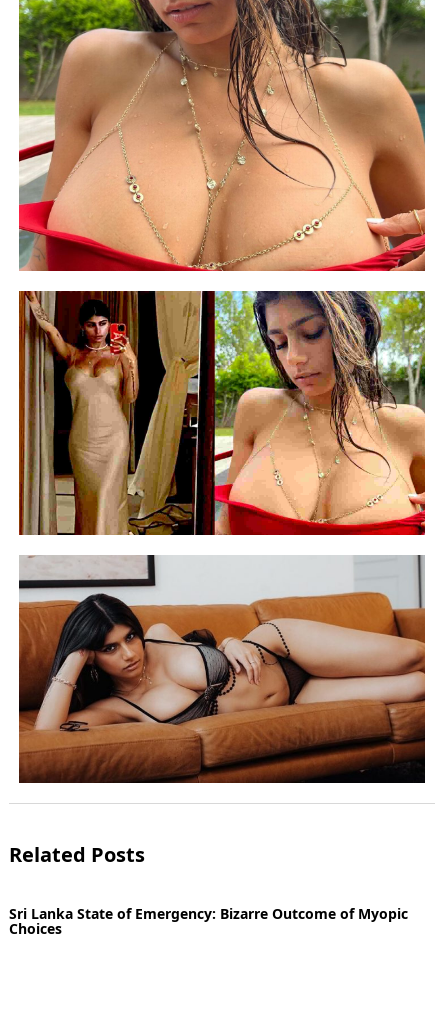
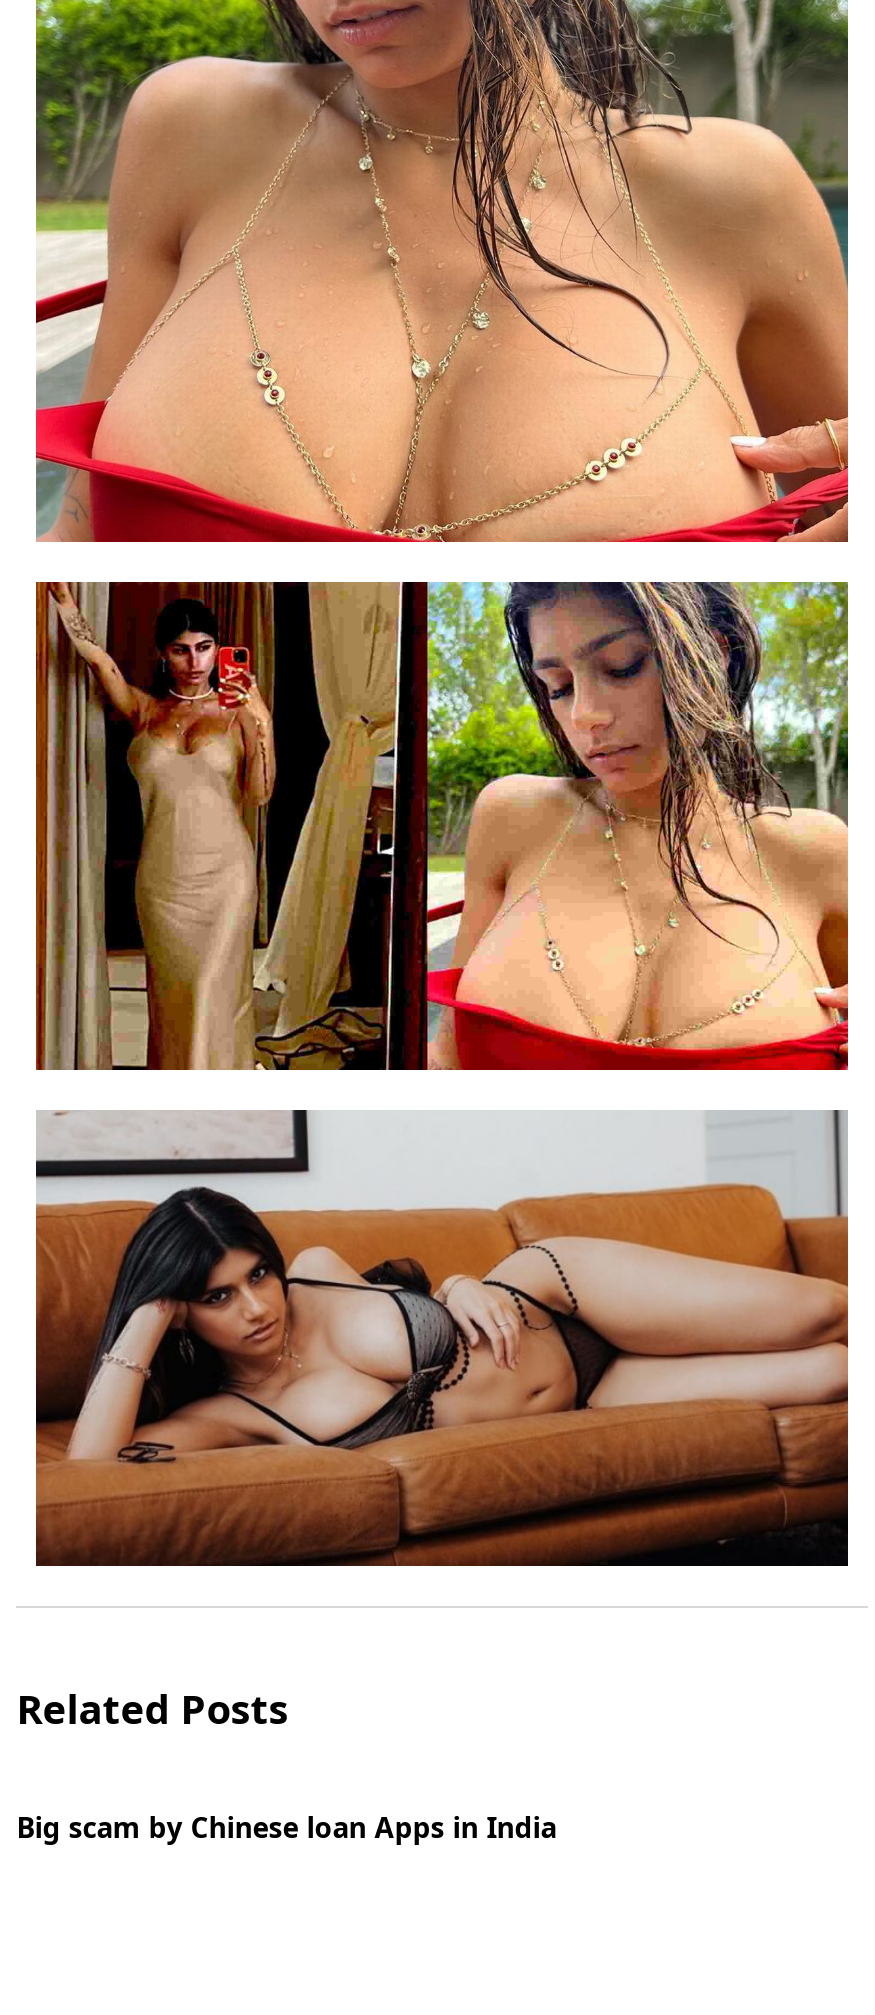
[9,904,408,938] Sri Lanka State of Emergency: Bizarre Outcome of Myopic | Choices -> [16,1809,556,1847] Big scam by Chinese loan Apps in India

